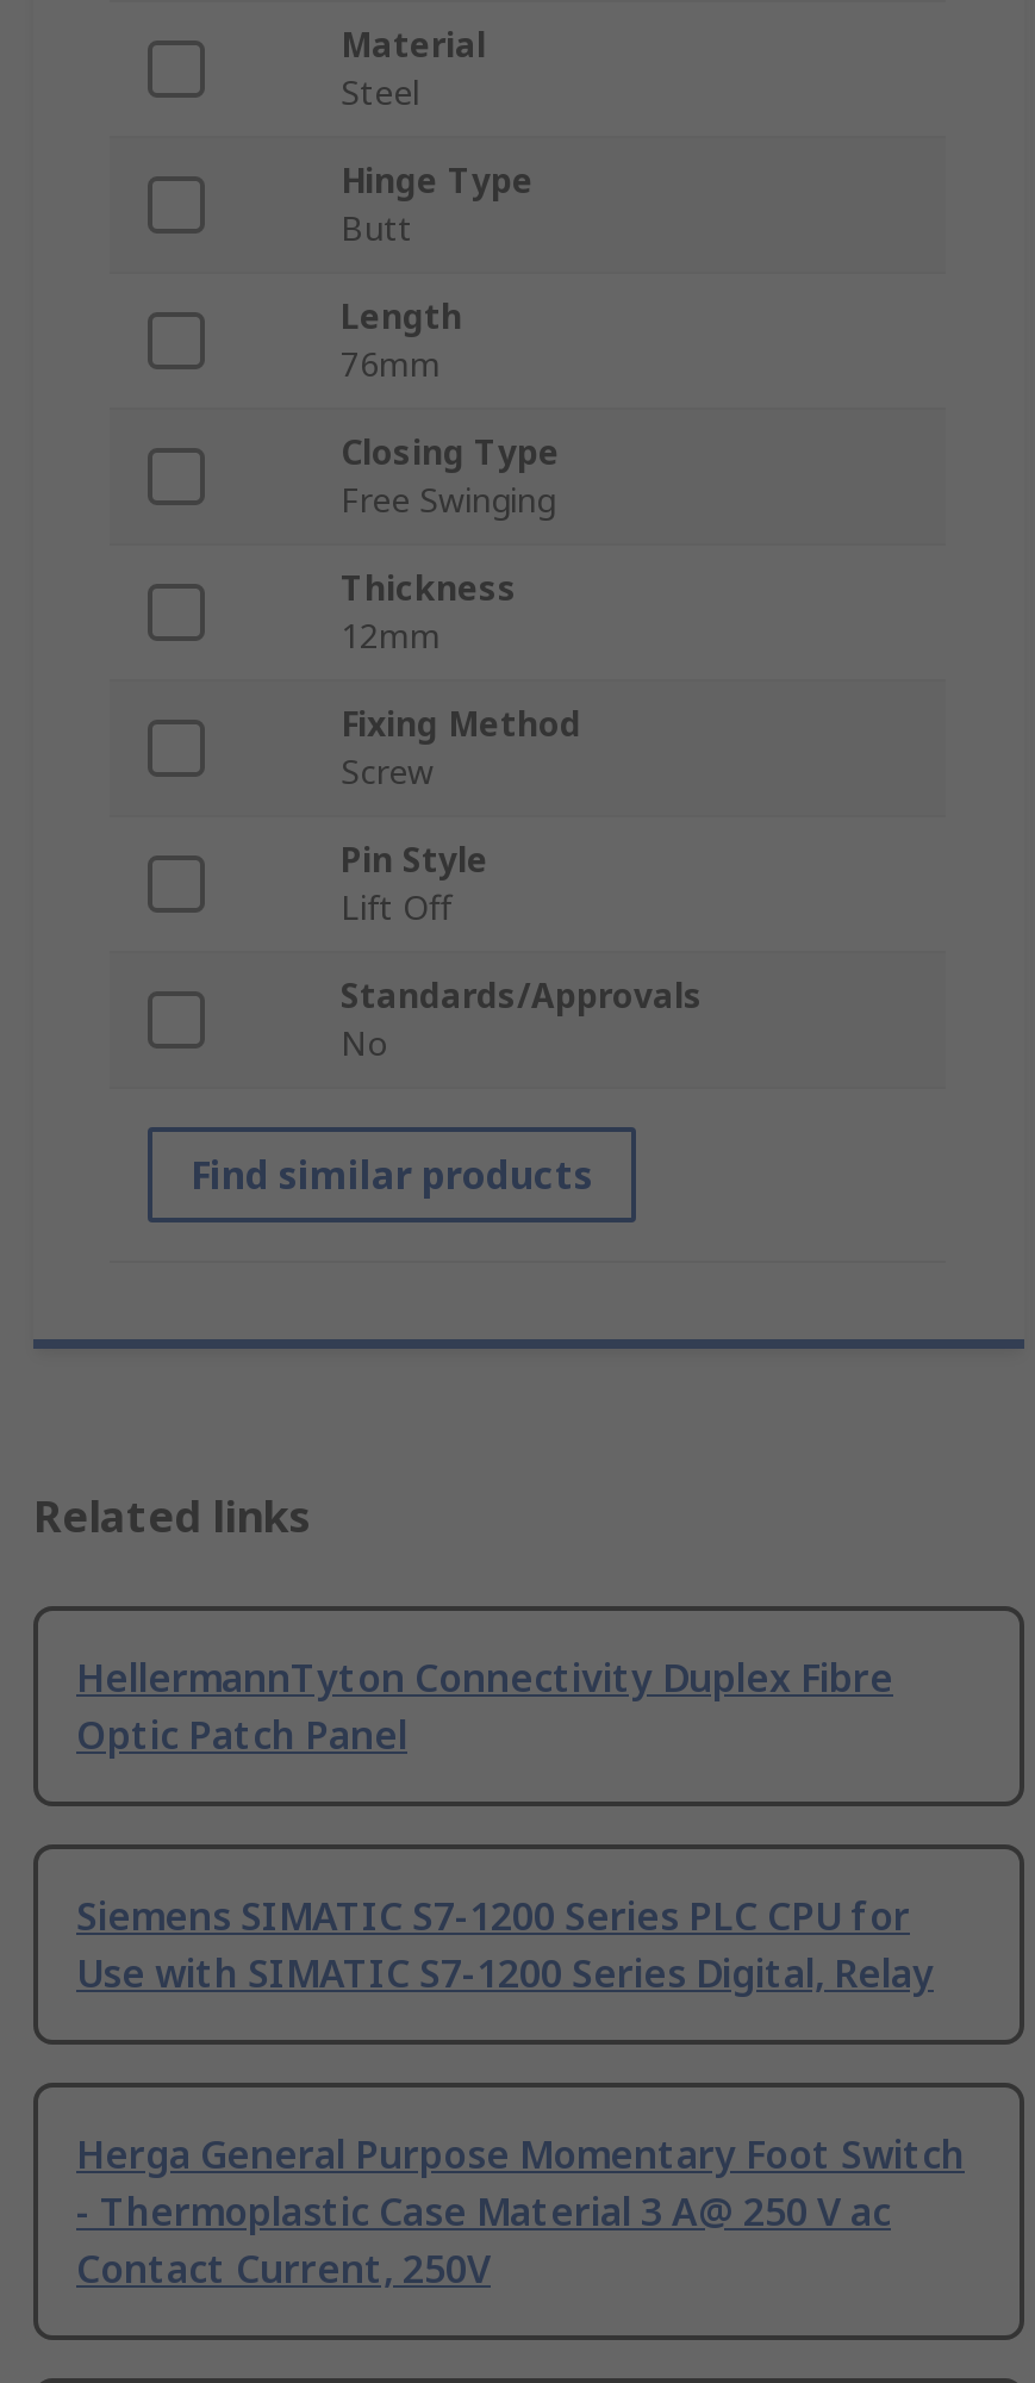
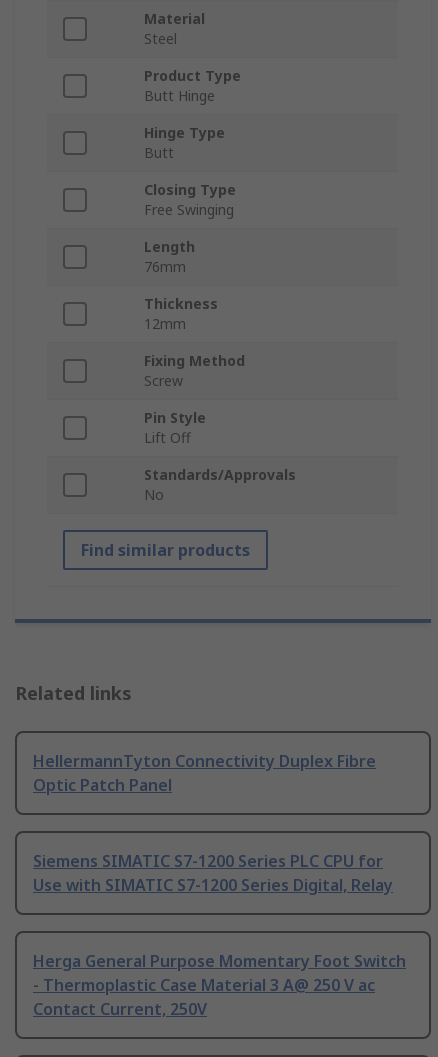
none -> [144,66,241,105] Product Type | Butt Hinge
[341,294,462,387] Length | 76mm -> none
none -> [144,237,195,276] Length | 76mm

